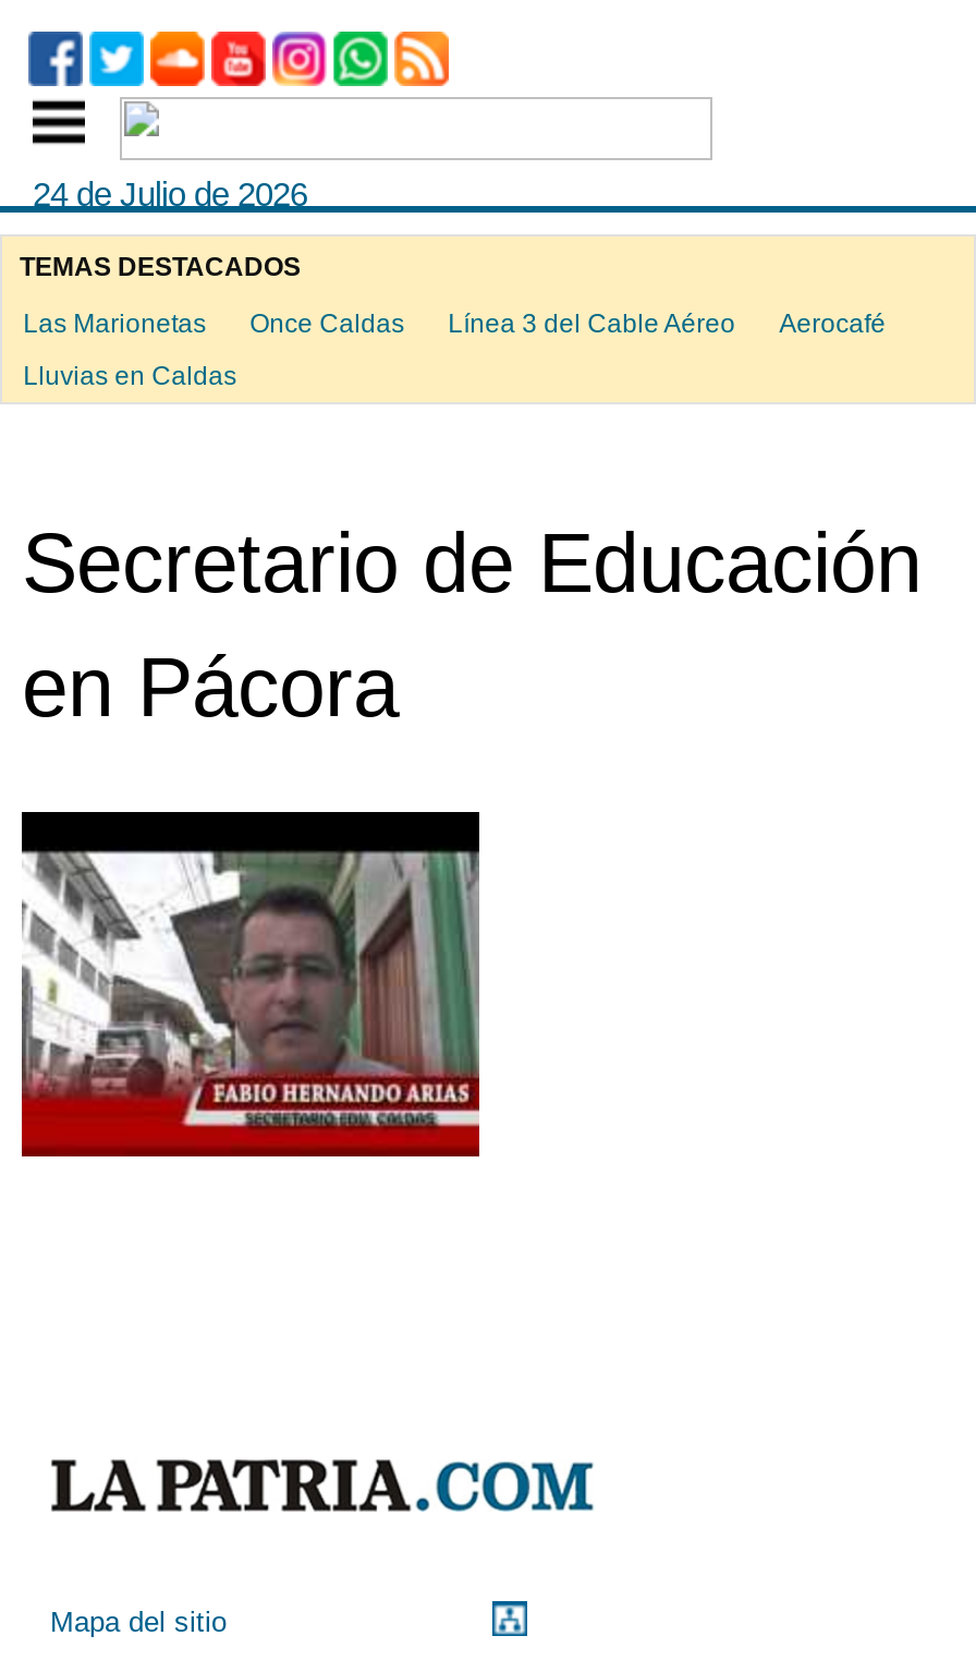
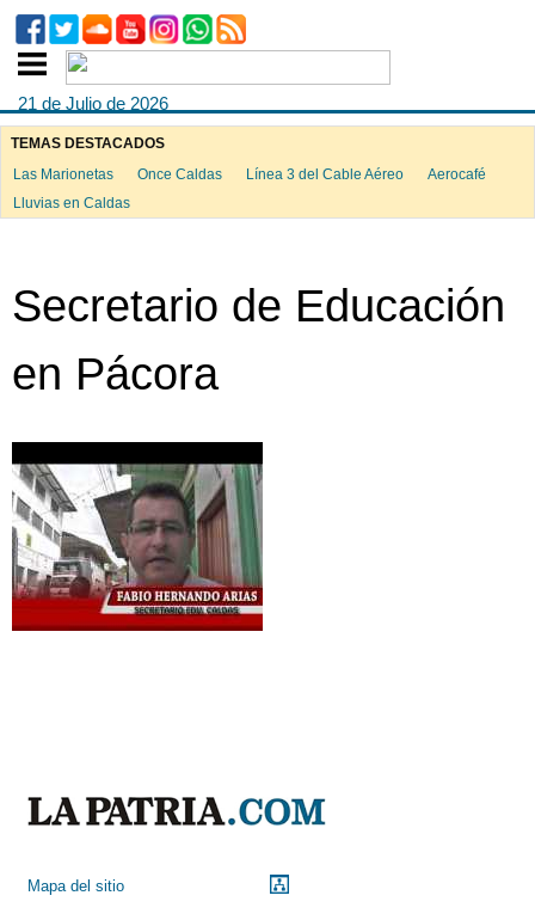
[33,175,307,213] 24 de Julio de 2026 -> [18,93,168,114] 21 de Julio de 2026

